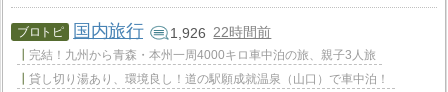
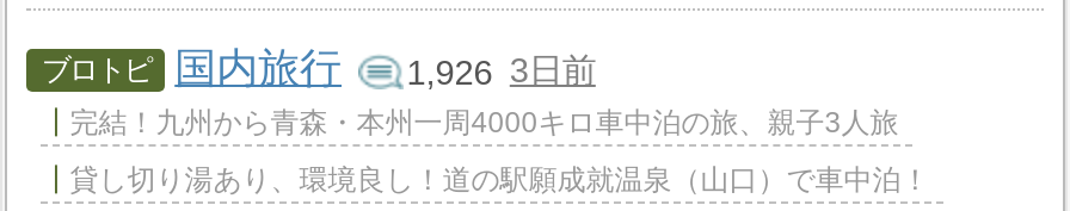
[170,24,271,41] 1,926 22時間前 -> [407,51,596,91] 1,926 3日前

